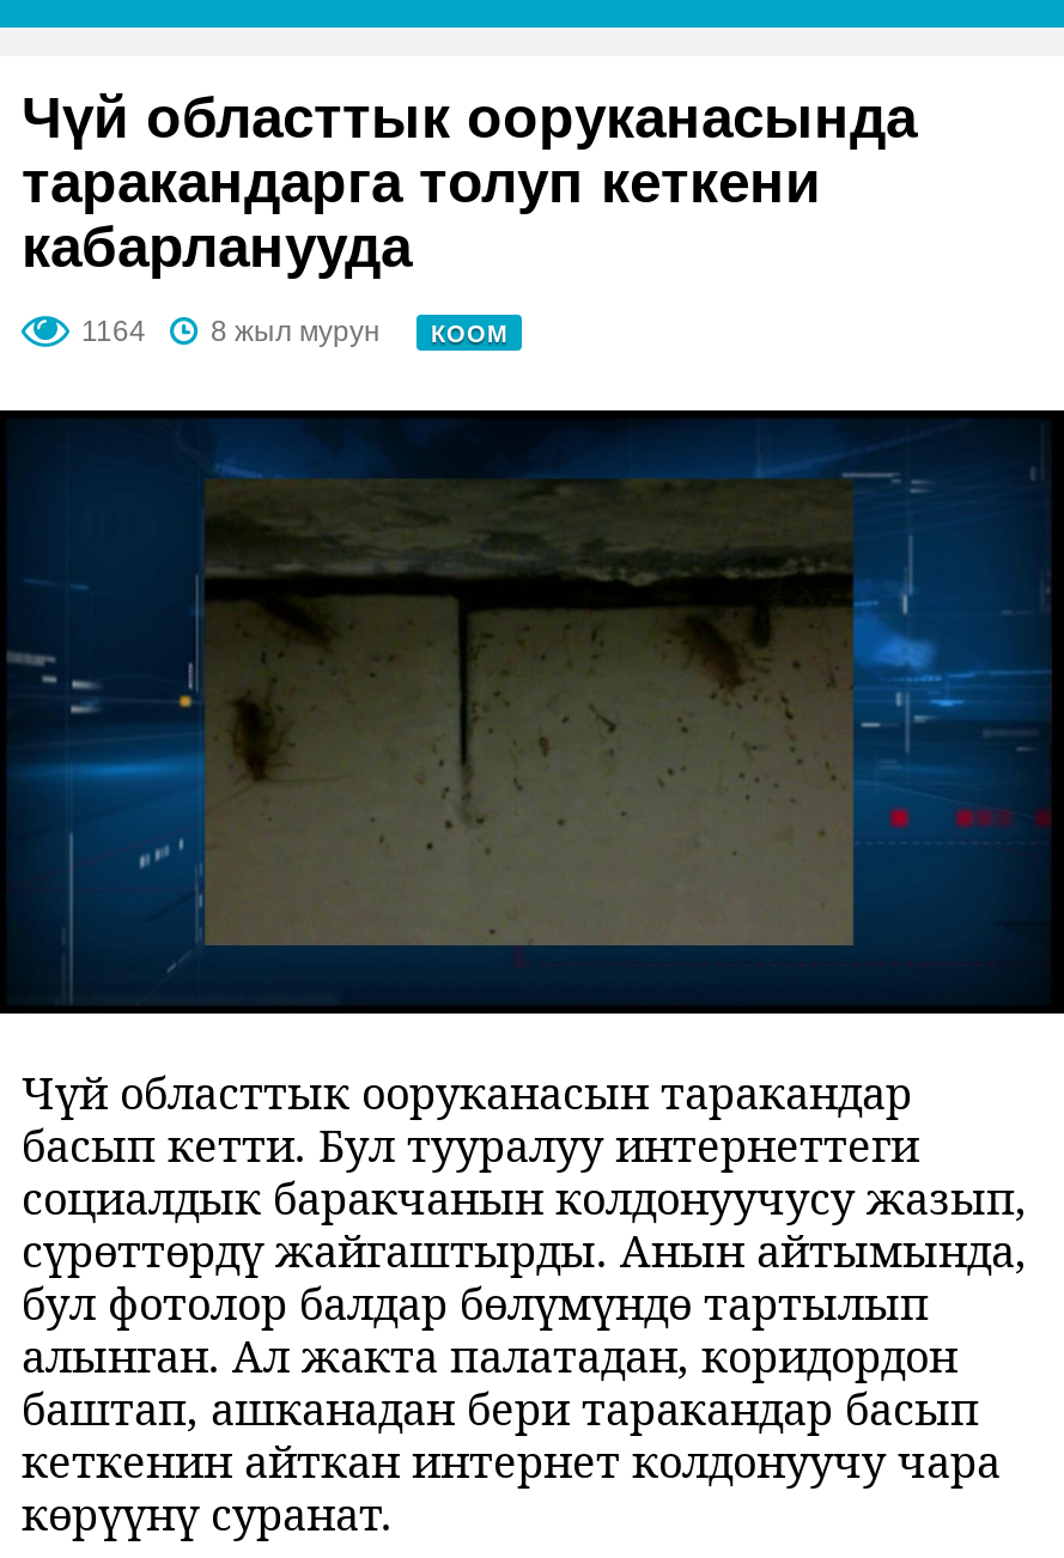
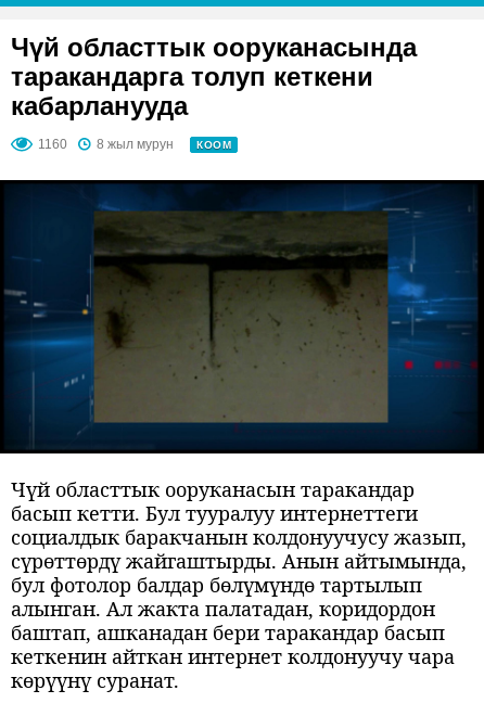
[81,315,507,348] 1164 8 жыл мурун КООМ -> [38,137,231,152] 1160 8 жыл мурун КООМ

